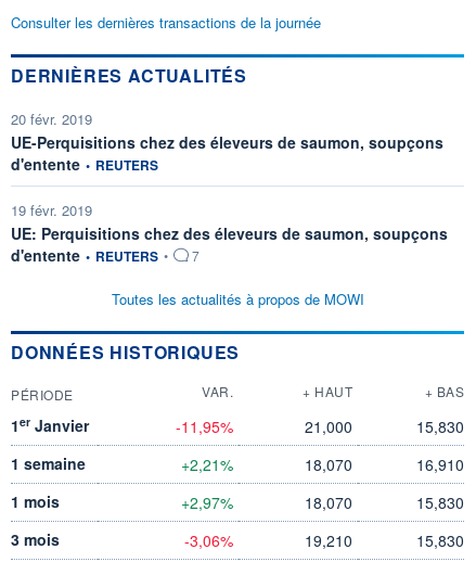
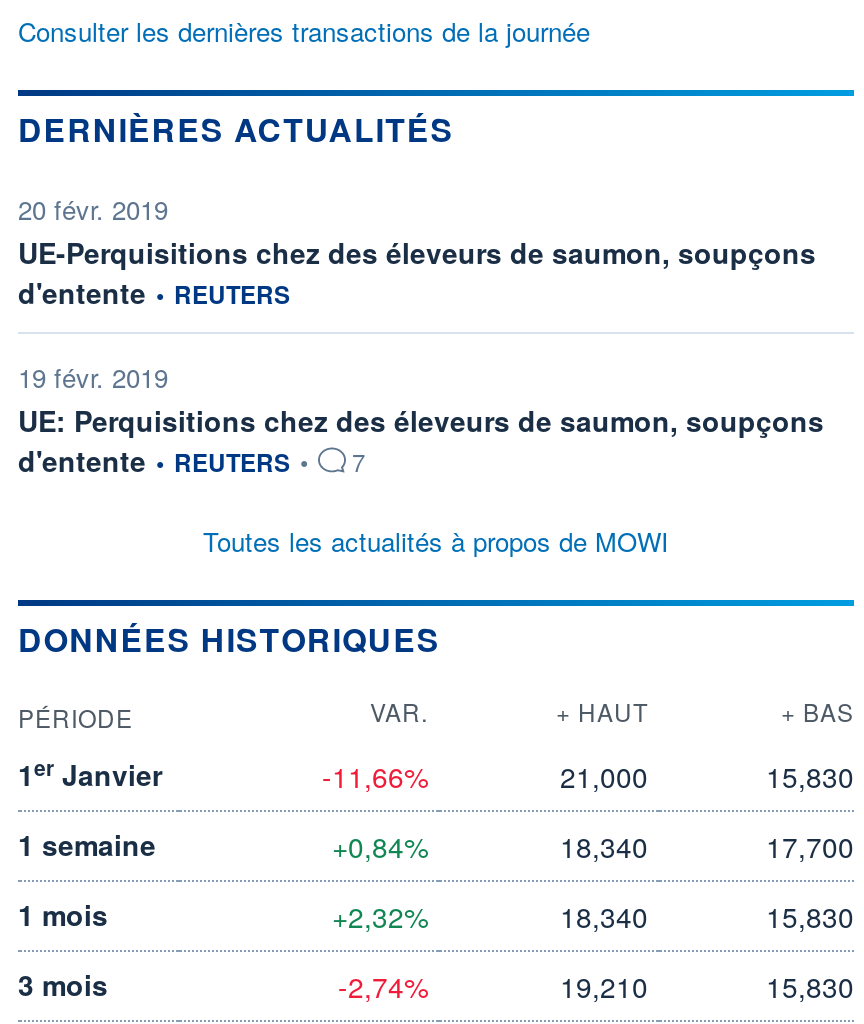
[176,416,233,437] -11,95% -> [322,756,428,796] -11,66%
[181,454,233,475] +2,21% -> [332,826,428,866] +0,84%
[305,454,352,475] 18,070 -> [560,826,648,866] 18,340
[416,454,464,475] 16,910 -> [766,826,854,866] 17,700
[181,491,233,513] +2,97% -> [332,896,428,936] +2,32%
[305,491,352,513] 18,070 -> [560,896,648,936] 18,340
[184,529,233,551] -3,06% -> [338,966,428,1006] -2,74%

